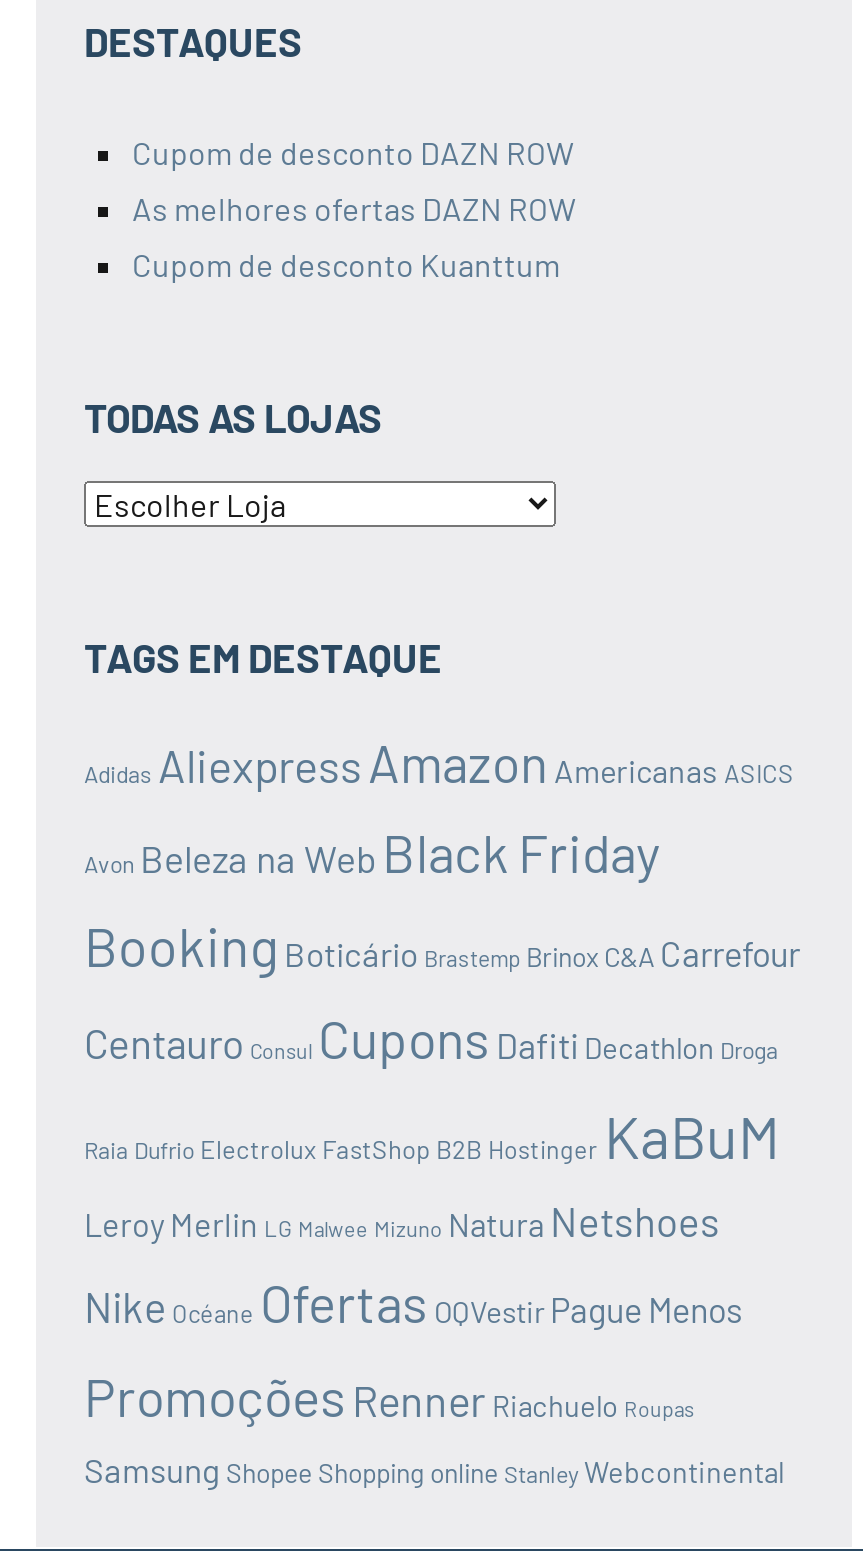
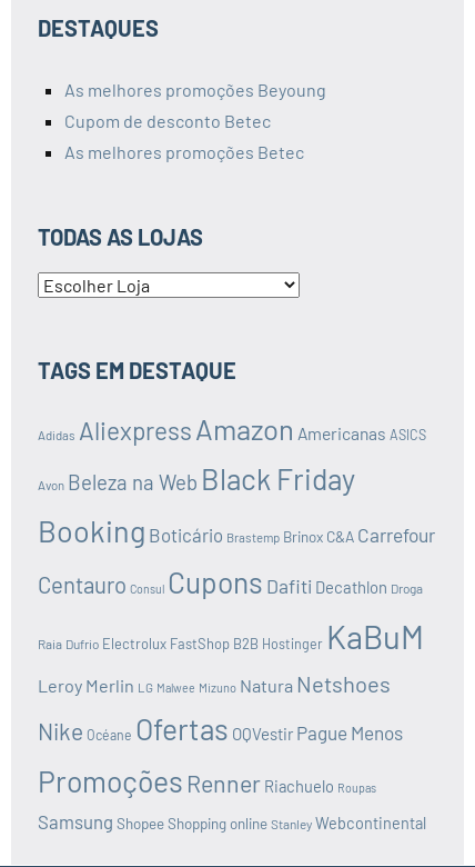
[132,133,574,171] Cupom de desconto DAZN ROW -> [64,79,326,100] As melhores promoções Beyoung
[132,189,576,227] As melhores ofertas DAZN ROW -> [64,110,271,131] Cupom de desconto Betec
[132,245,560,283] Cupom de desconto Kuanttum -> [64,141,304,162] As melhores promoções Betec

